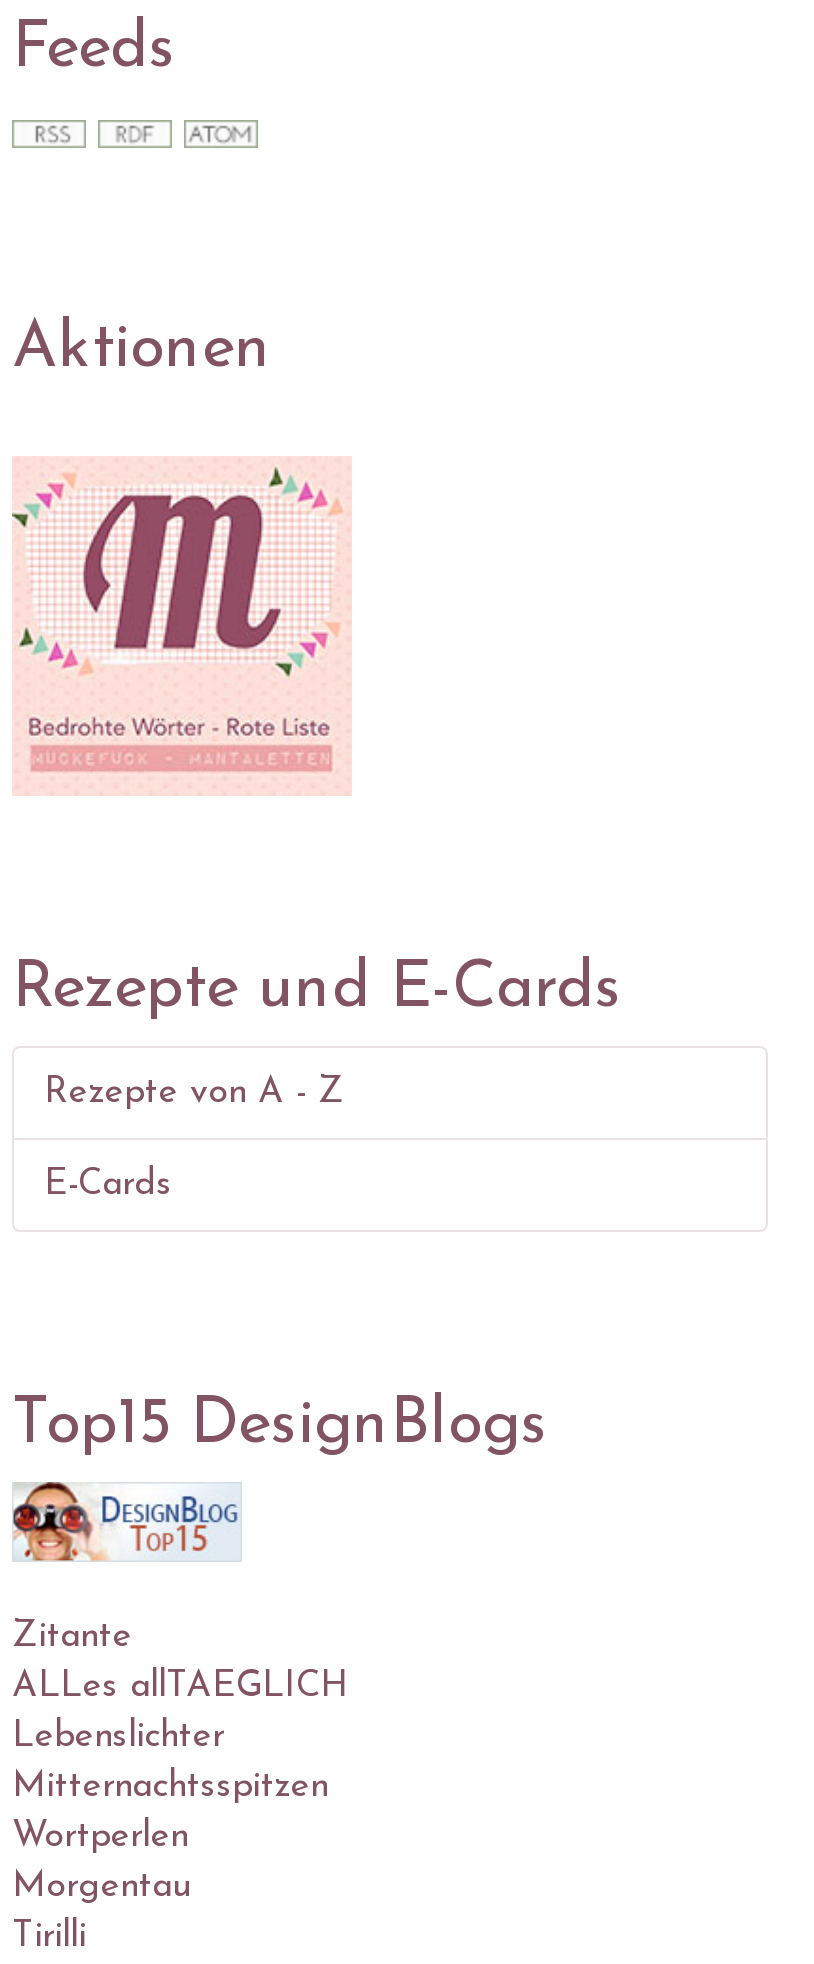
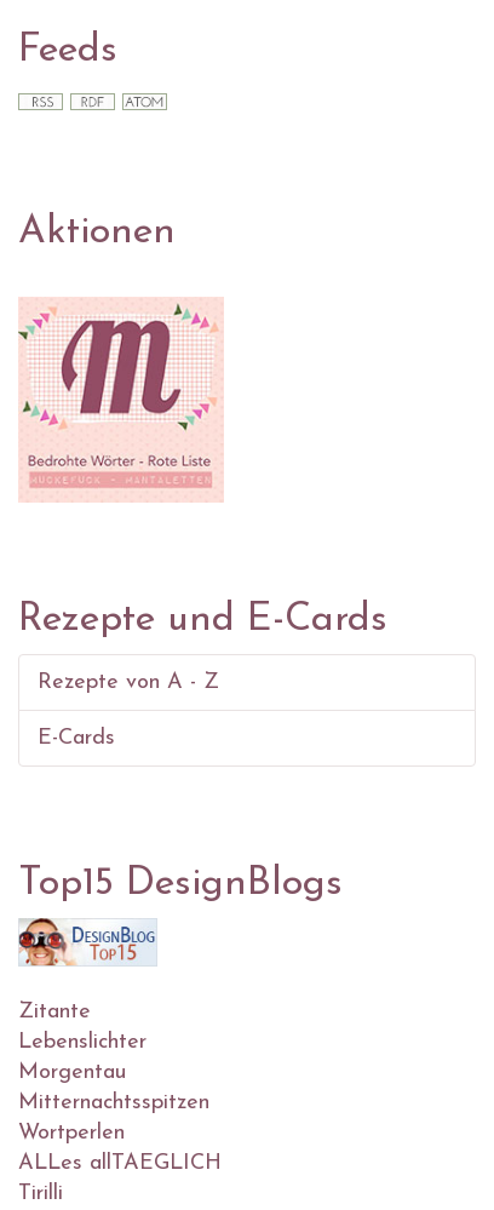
moved [12,1667,348,1705] -> [18,1151,222,1174]: ALLes allTAEGLICH
moved [12,1717,224,1755] -> [18,1030,147,1053]: Lebenslichter
moved [12,1867,190,1905] -> [18,1061,126,1084]: Morgentau

